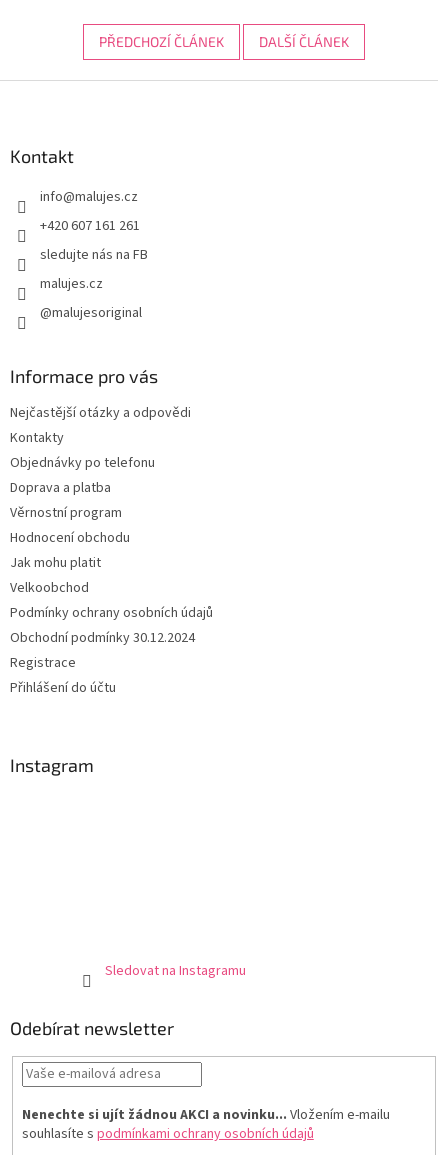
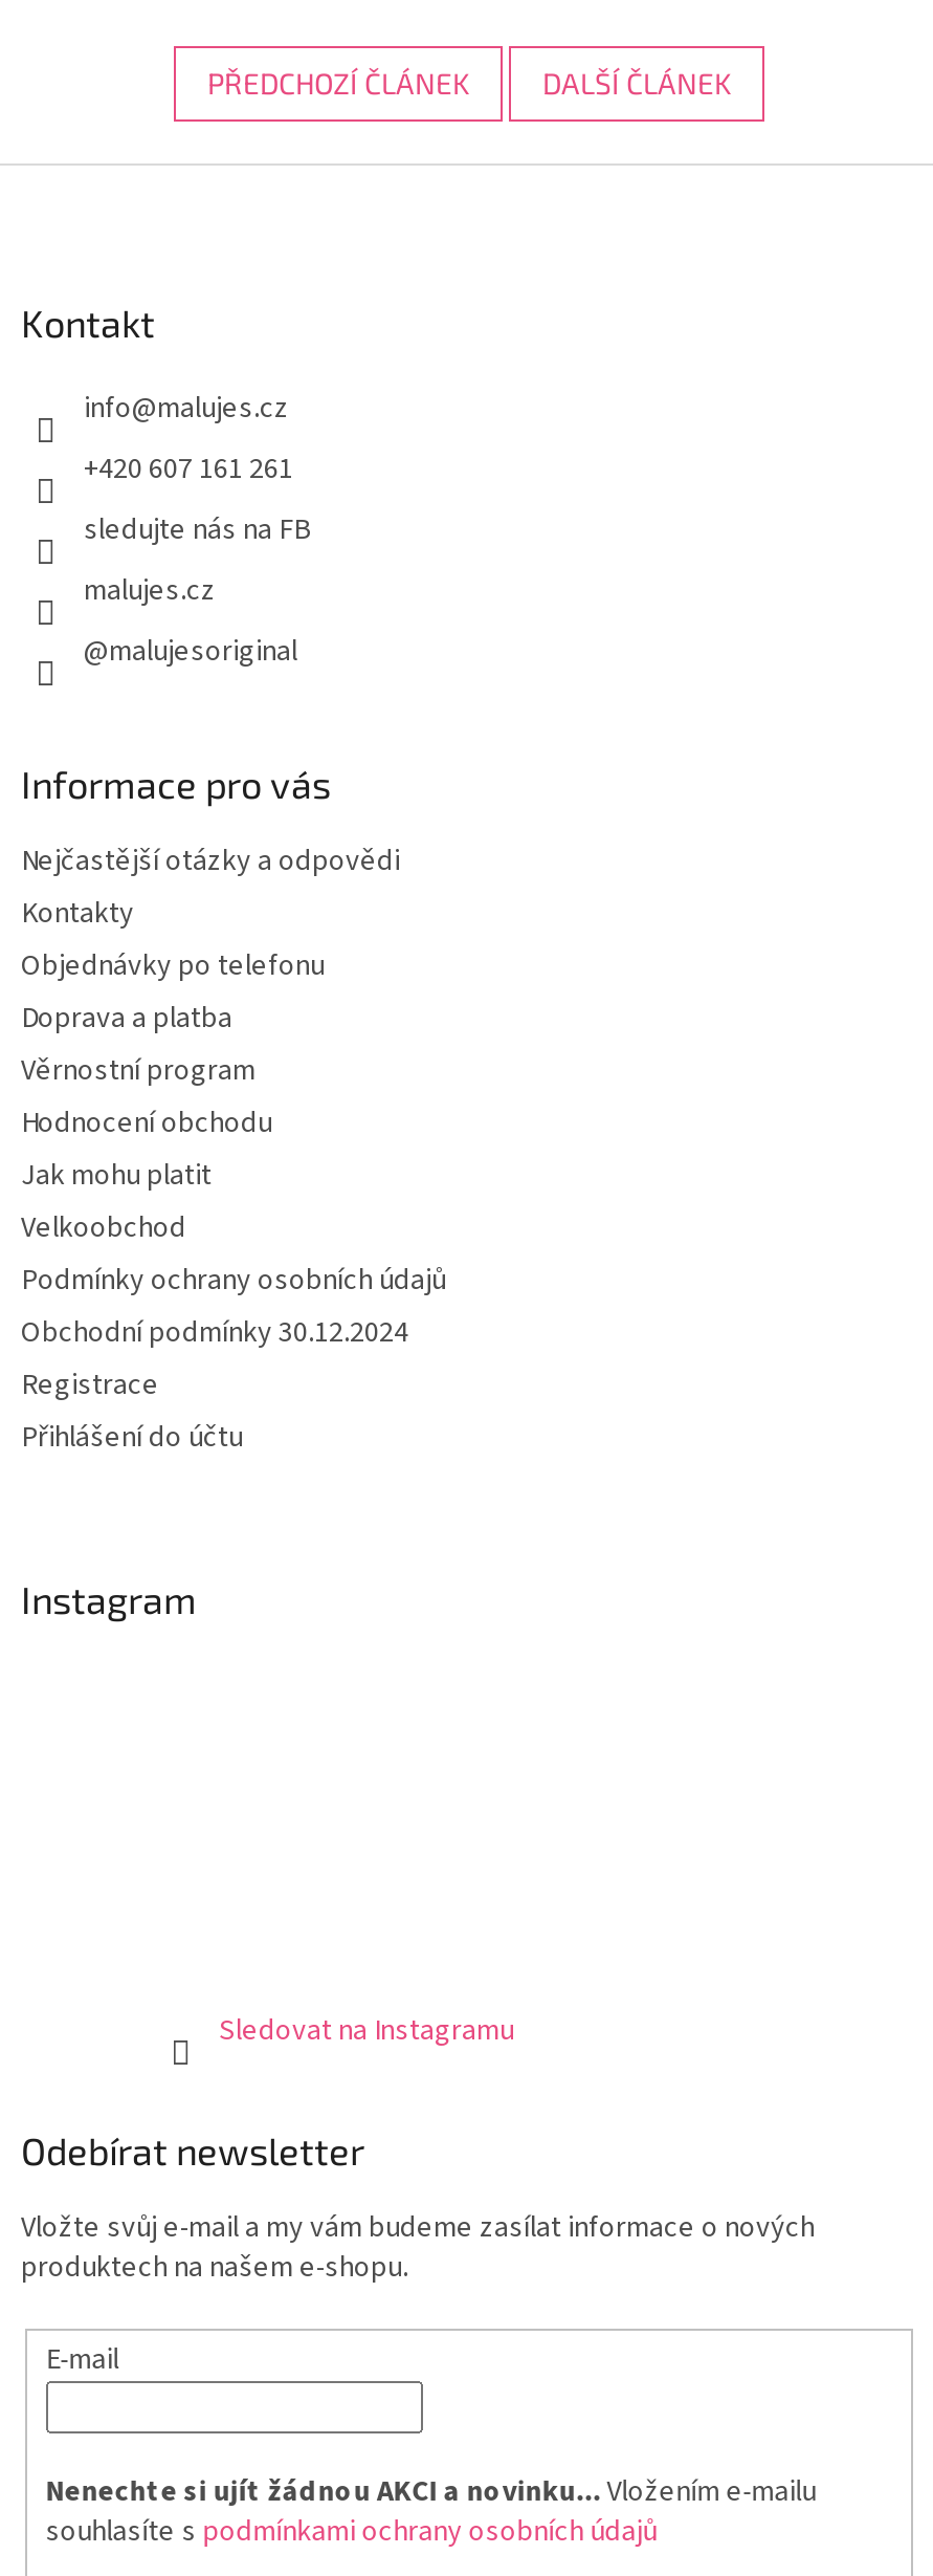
none -> [21,2207,815,2381] Vložte svůj e-mail a my vám budeme zasílat informace o nových | produktech na našem e-shopu. | E-mail

